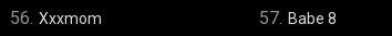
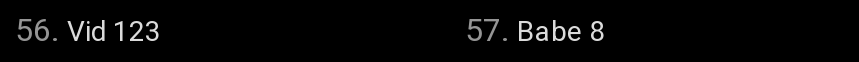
[10,8,102,28] 56. Xxxmom -> [15,11,161,49] 56. Vid 123

